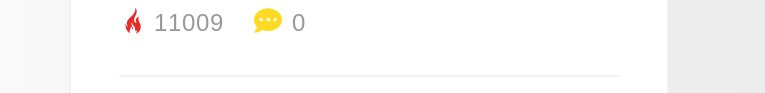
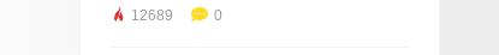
[154,9,224,37] 11009 -> [130,7,173,24] 12689

